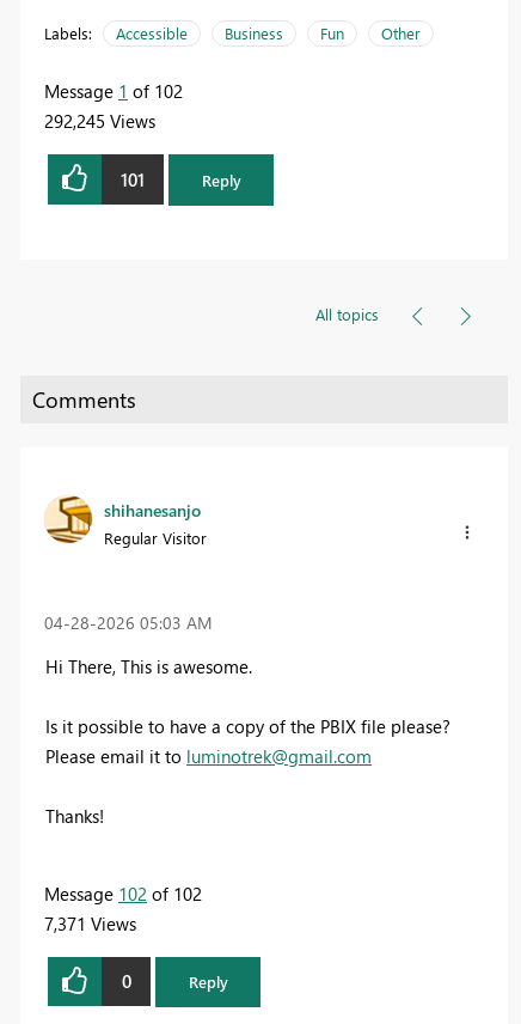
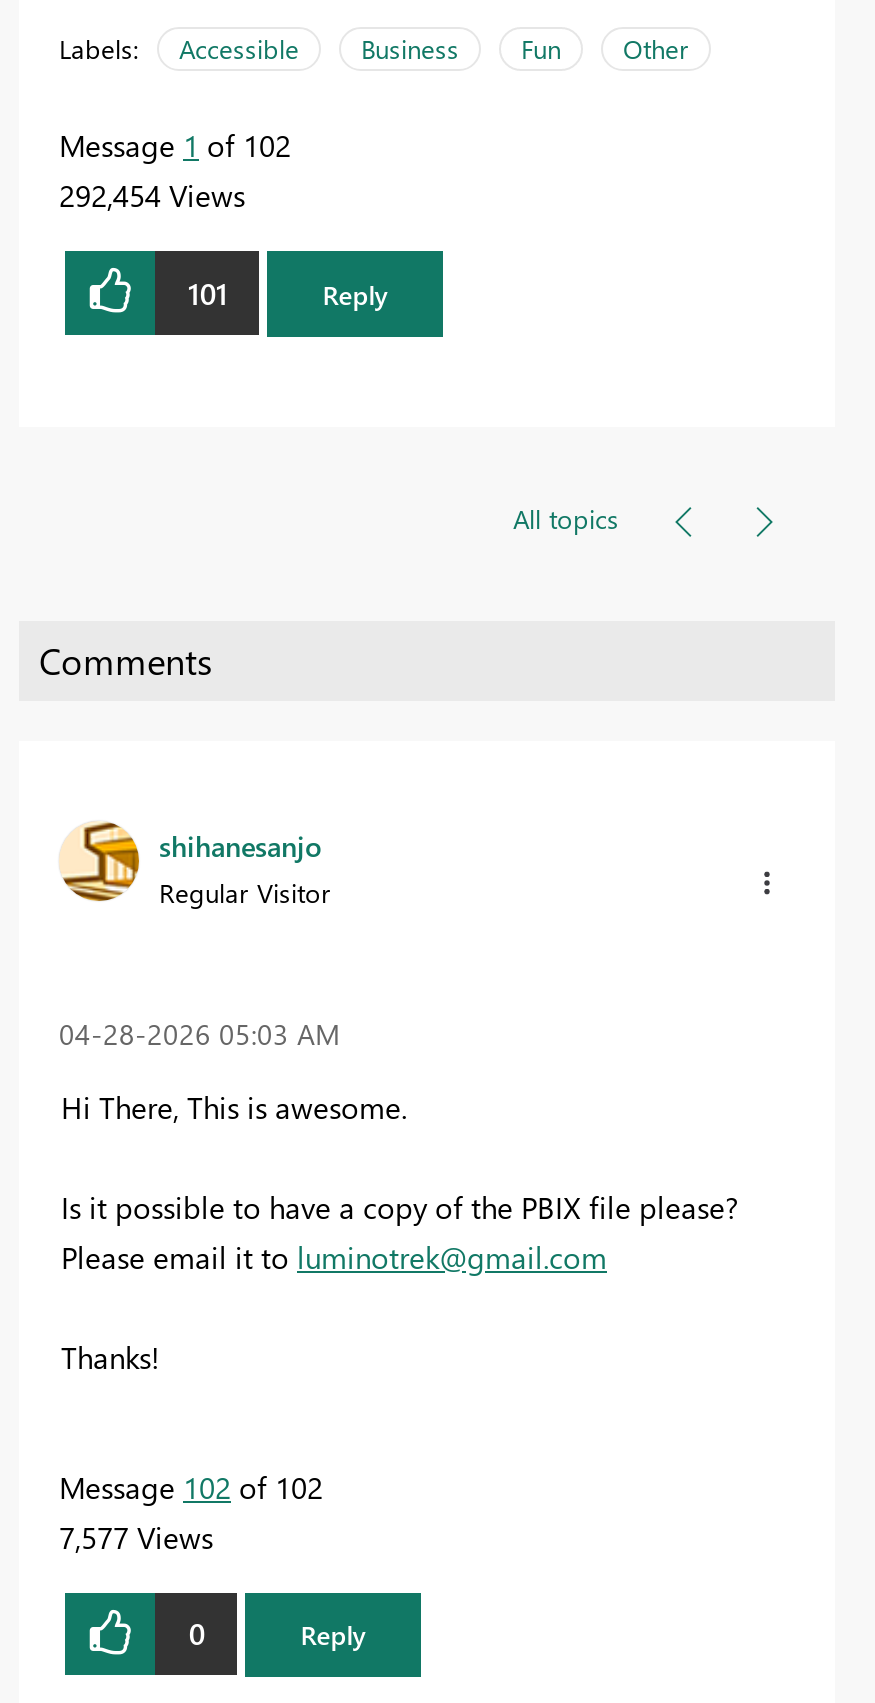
[44,109,155,133] 292,245 Views -> [59,176,245,216] 292,454 Views
[44,911,136,935] 7,371 Views -> [59,1517,213,1557] 7,577 Views

